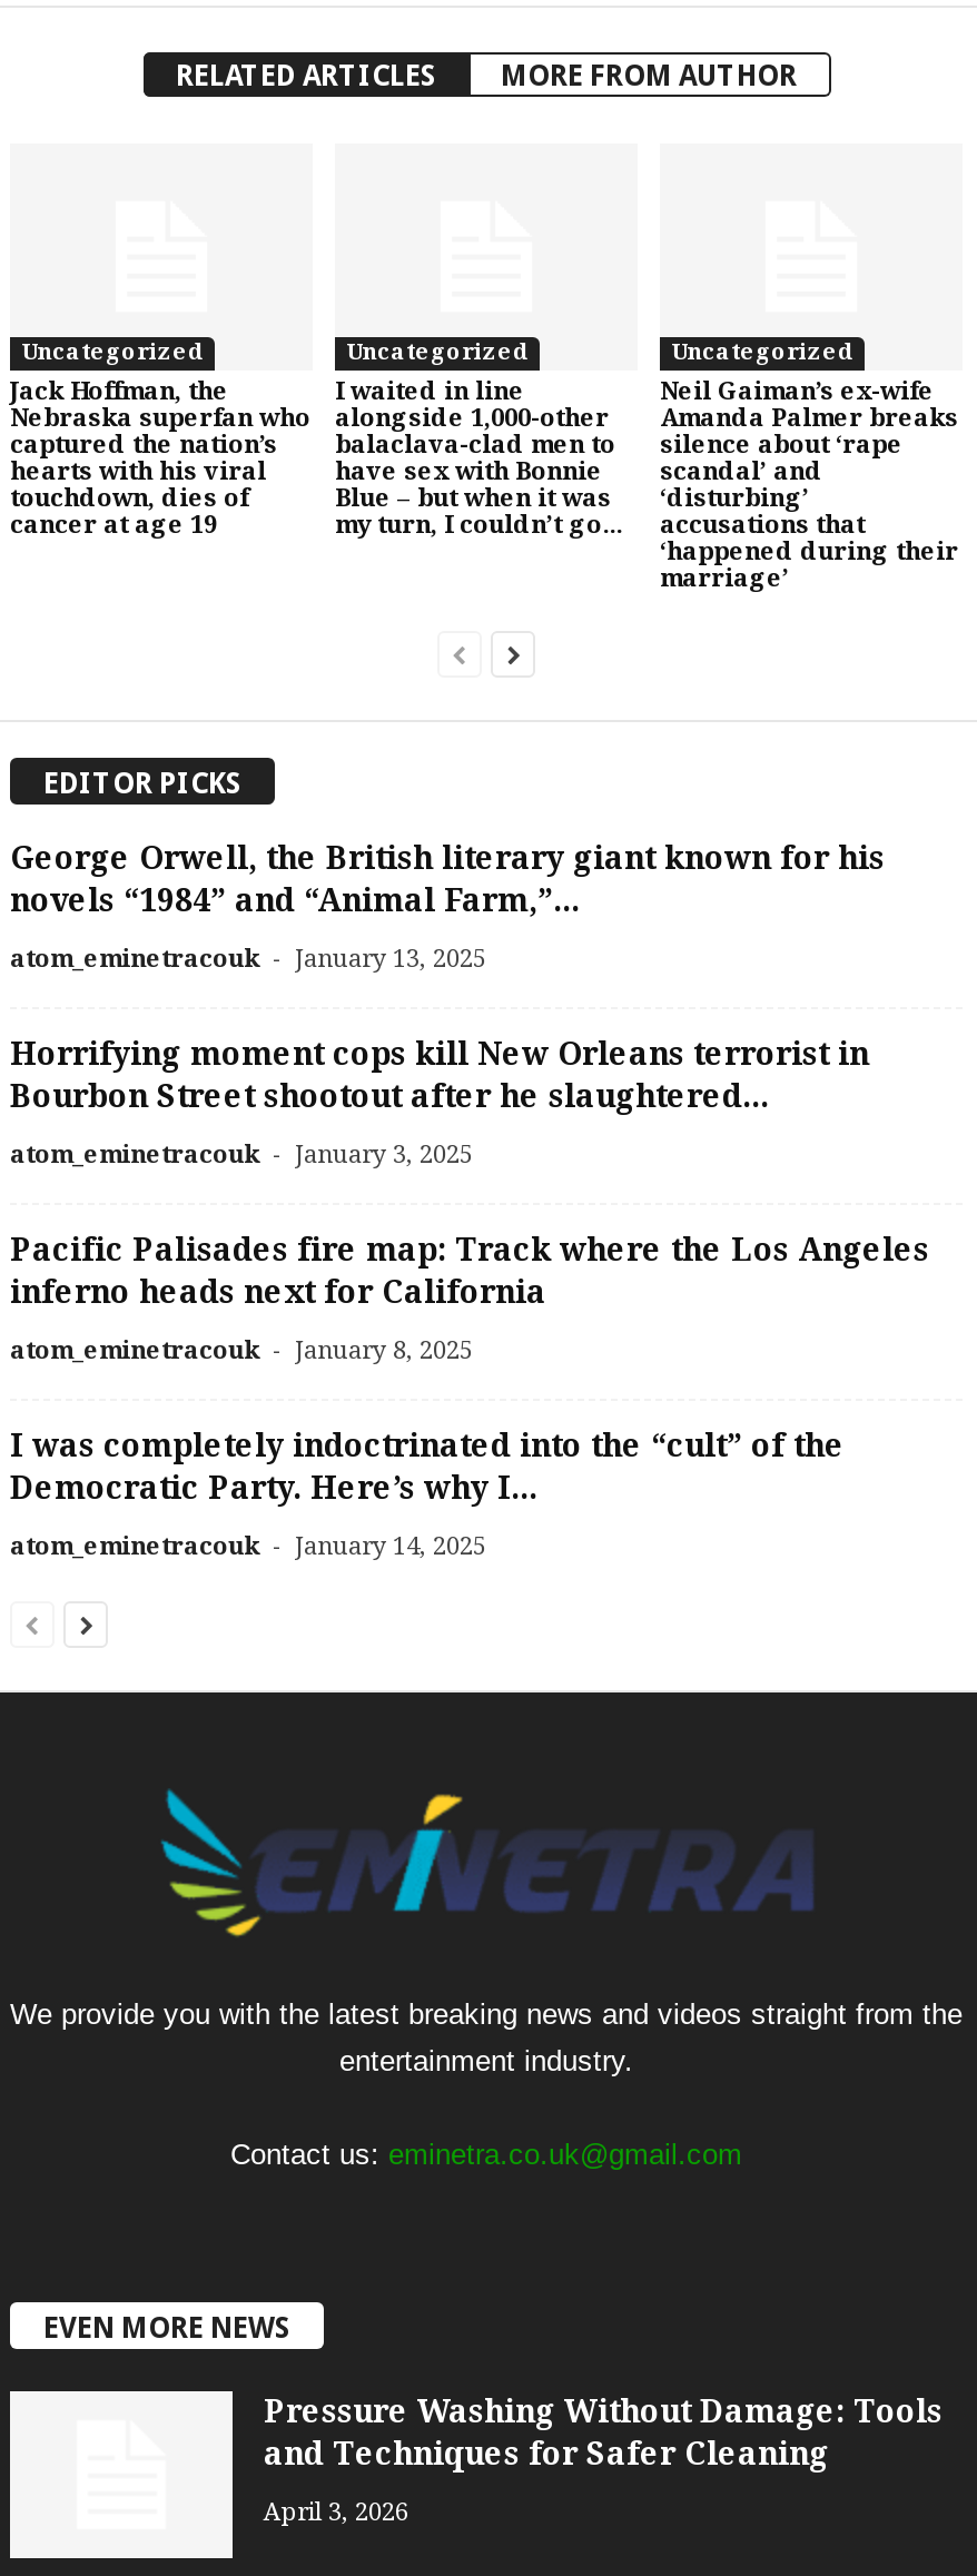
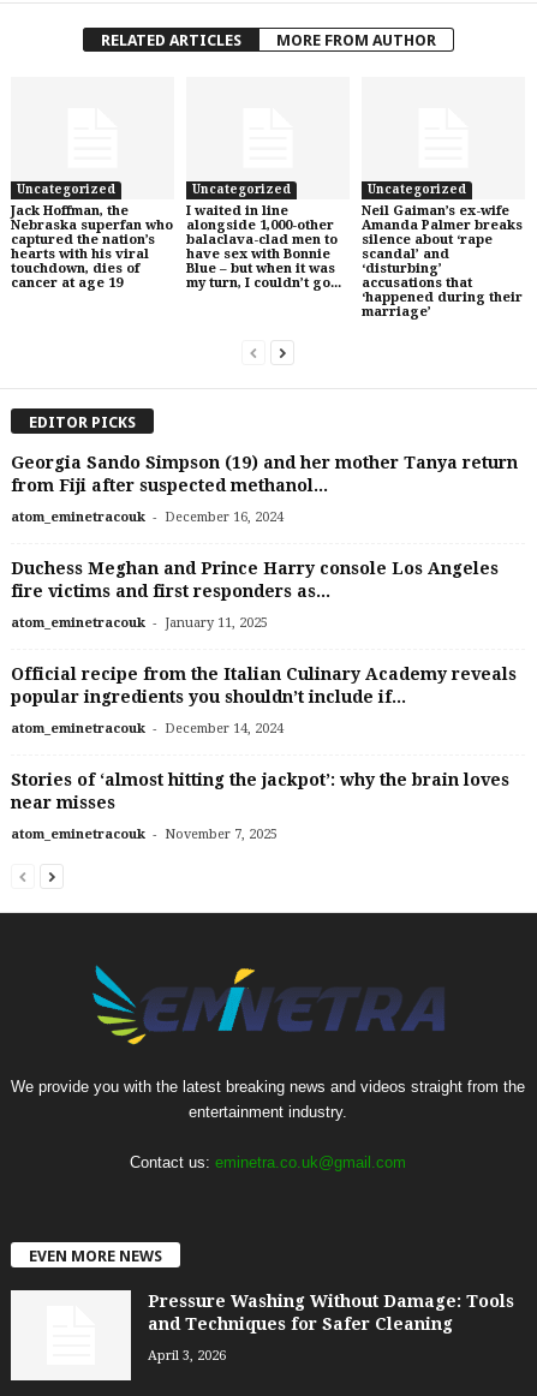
[10,840,885,918] George Orwell, the British literary giant known for his | novels “1984” and “Animal Farm,”... -> [11,453,518,495] Georgia Sando Simpson (19) and her mother Tanya return | from Fiji after suspected methanol...
[10,940,486,974] atom_eminetracouk - January 13, 2025 -> [11,507,284,525] atom_eminetracouk - December 16, 2024
[10,1036,869,1114] Horrifying moment cops kill New Orleans terrorist in | Bourbon Street shootout after he slaughtered... -> [11,559,499,601] Duchess Meghan and Prince Harry console Los Angeles | fire victims and first responders as...
[10,1136,473,1170] atom_eminetracouk - January 3, 2025 -> [11,613,268,631] atom_eminetracouk - January 11, 2025
[10,1232,929,1310] Pacific Palisades fire map: Track where the Los Angeles | inferno heads next for California -> [11,664,517,707] Official recipe from the Italian Culinary Academy reveals | popular ingredients you shouldn’t include if...
[10,1332,473,1366] atom_eminetracouk - January 8, 2025 -> [11,719,284,737] atom_eminetracouk - December 14, 2024
[10,1428,845,1506] I was completely indoctrinated into the “cult” of the | Democratic Party. Here’s why I... -> [11,770,509,812] Stories of ‘almost hitting the jackpot’: why the brain loves | near misses
[10,1528,486,1561] atom_eminetracouk - January 14, 2025 -> [11,824,278,842] atom_eminetracouk - November 7, 2025

